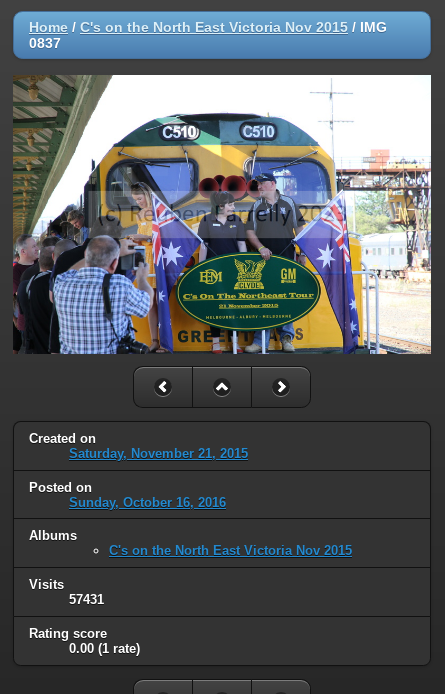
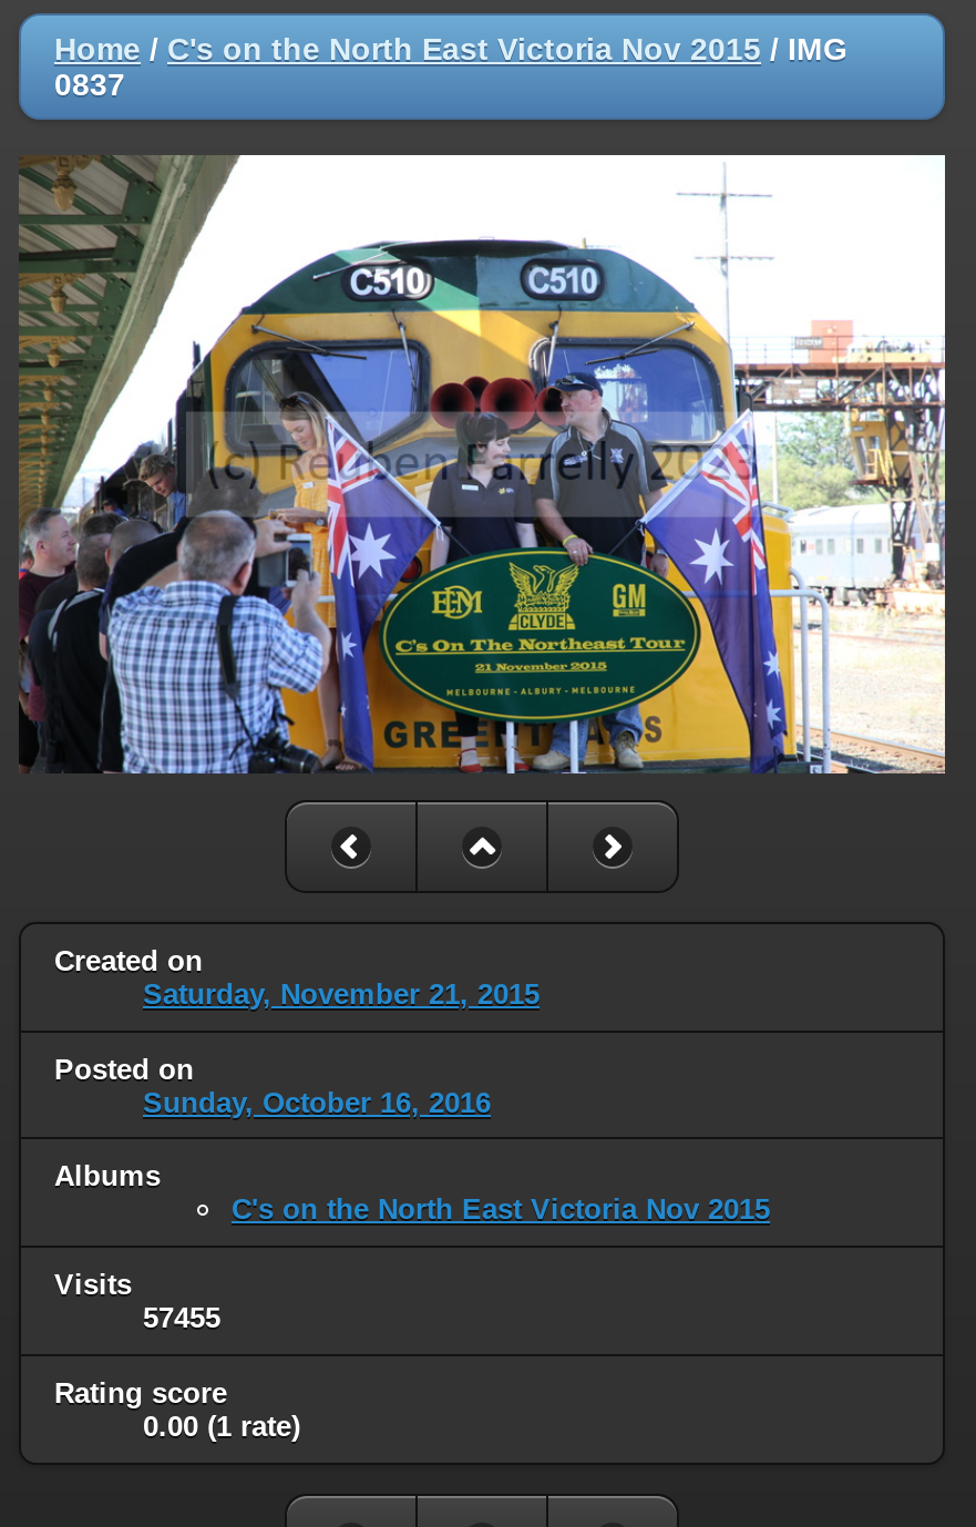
[69,592,104,607] 57431 -> [143,1302,220,1335] 57455

